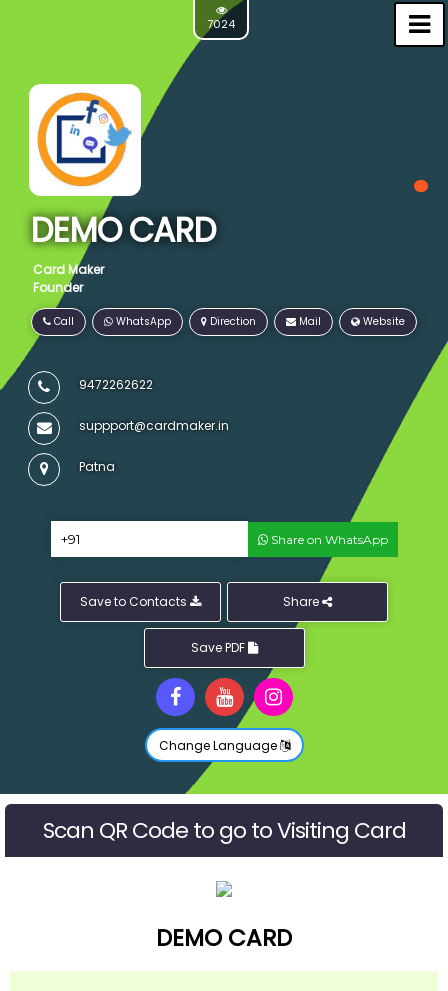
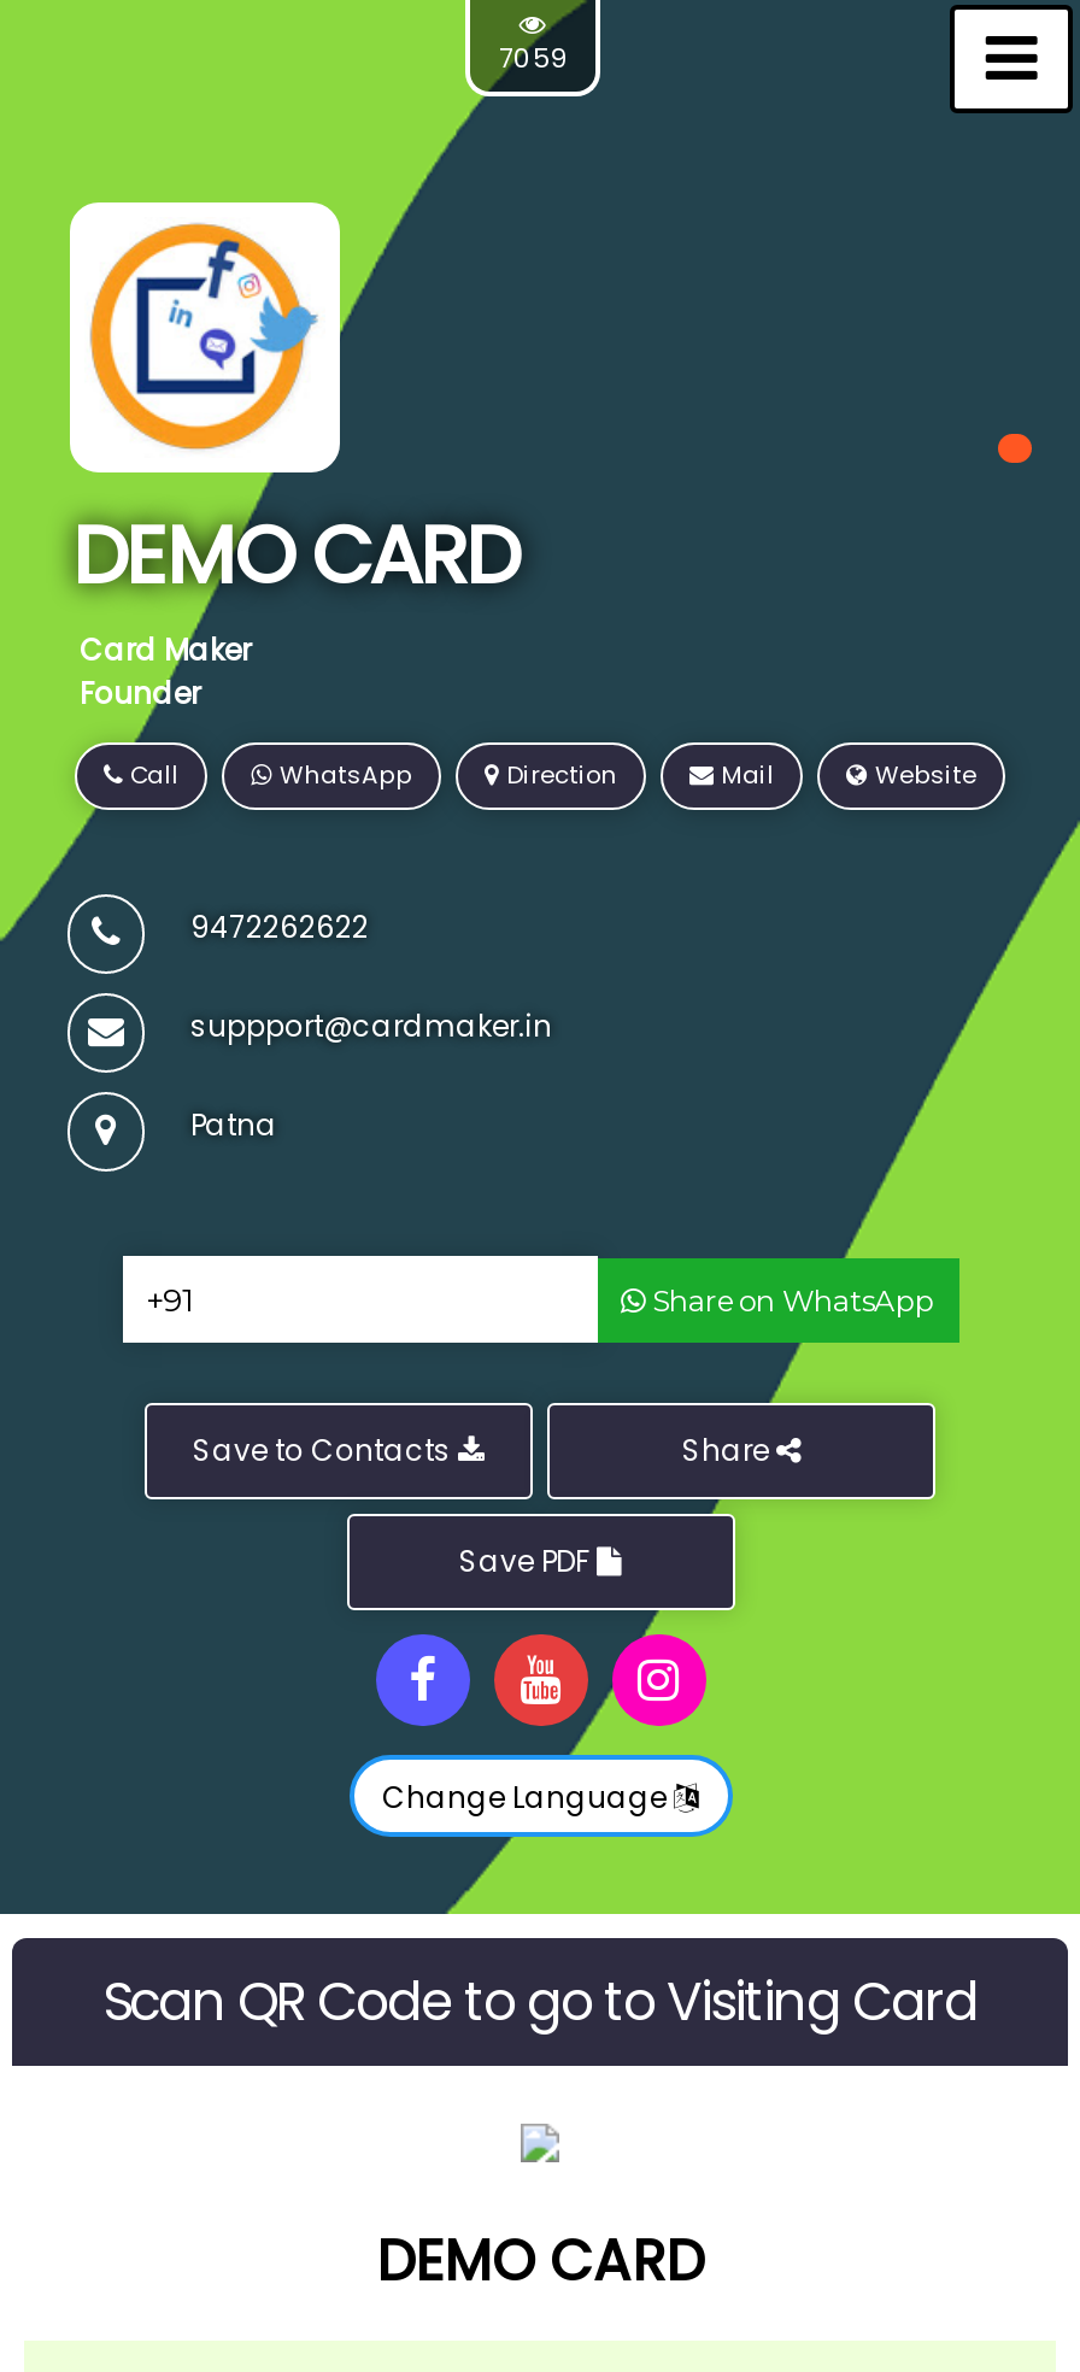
[207,16,235,32] 7024 -> [499,39,567,77] 7059

